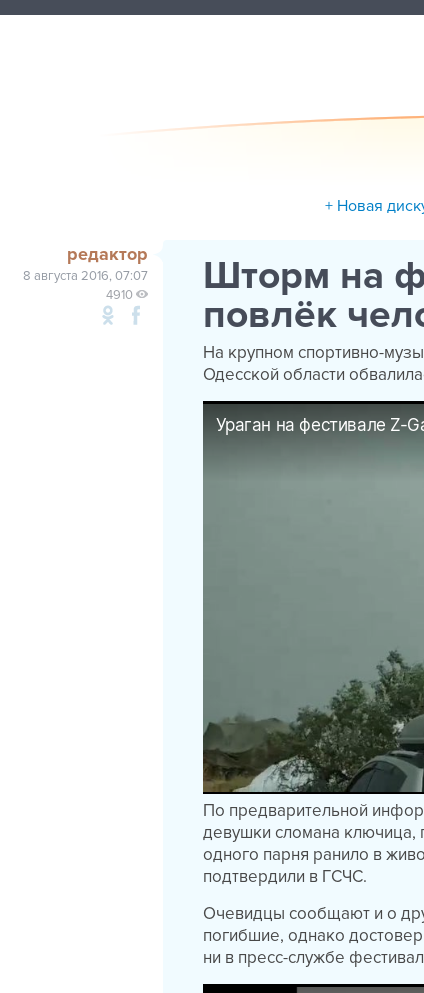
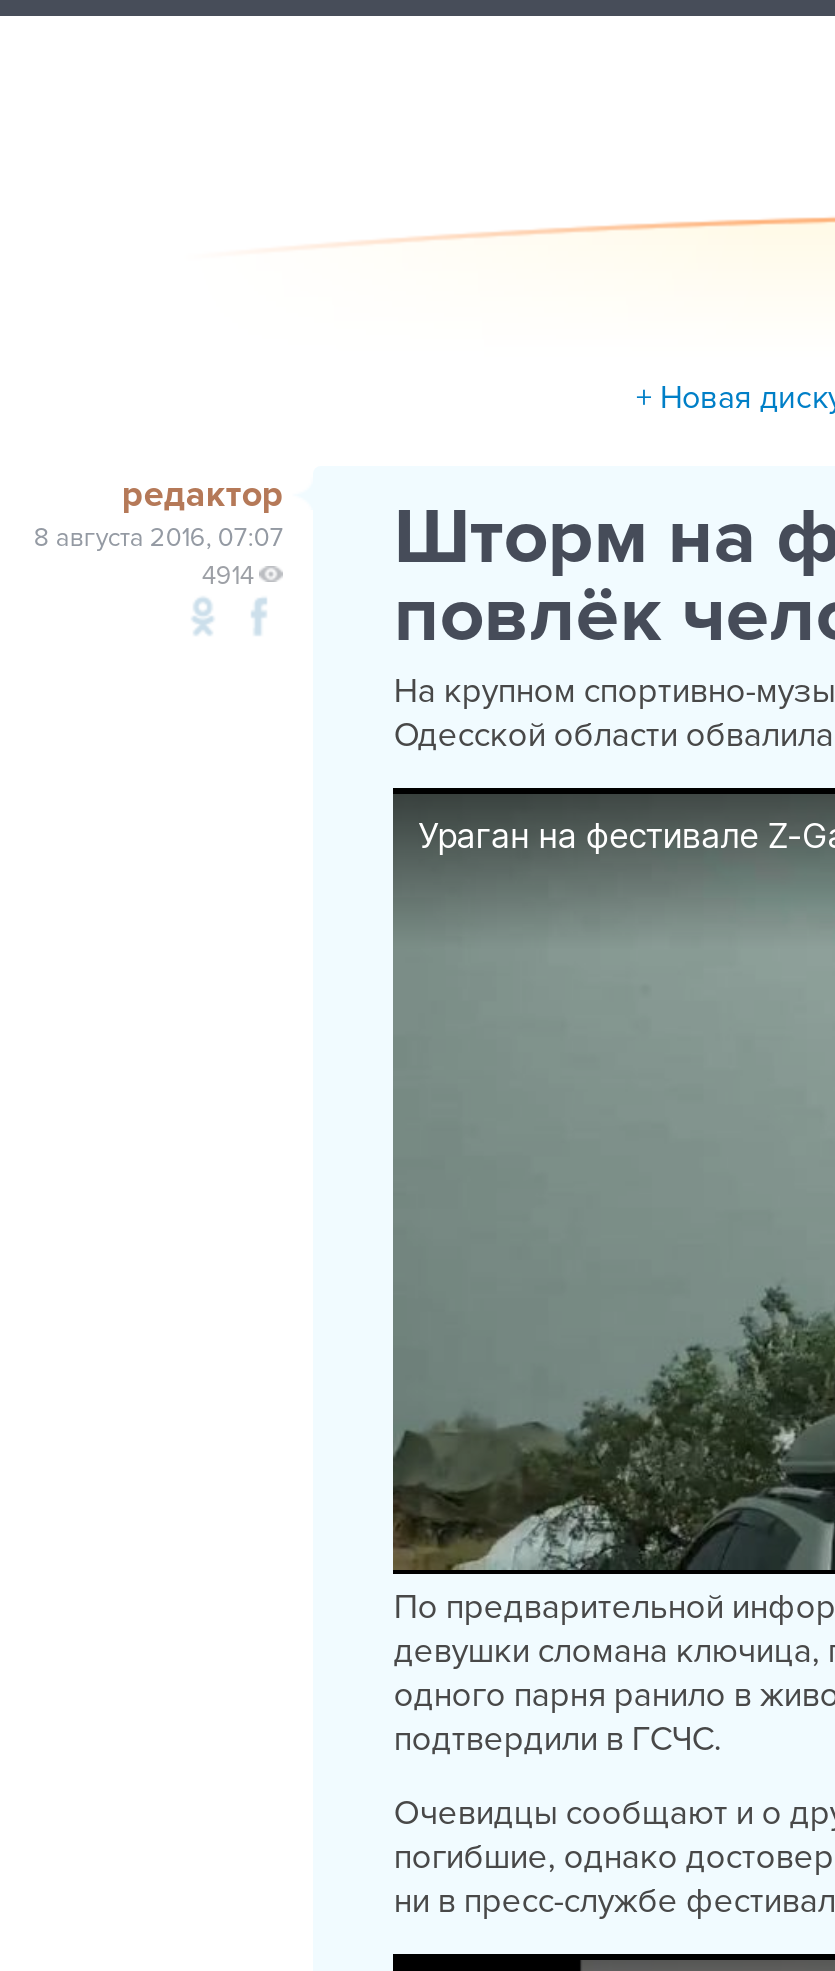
[106,287,133,303] 4910 -> [202,560,254,592] 4914

